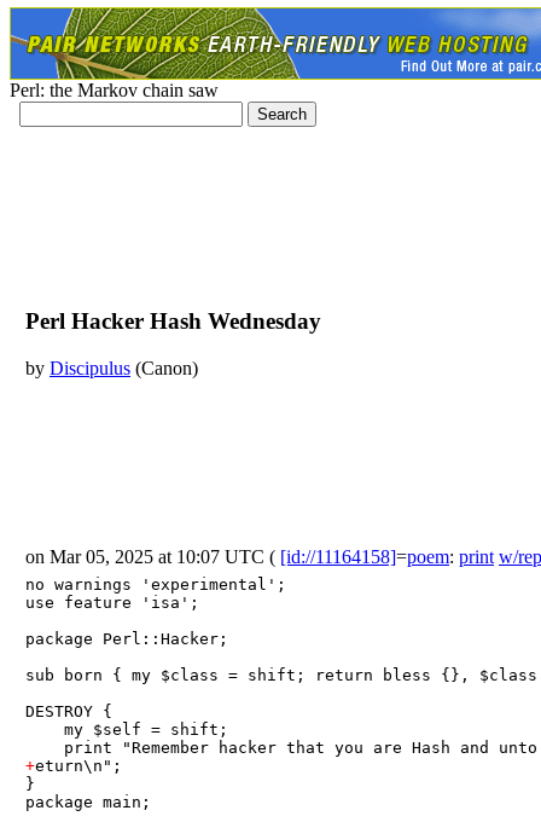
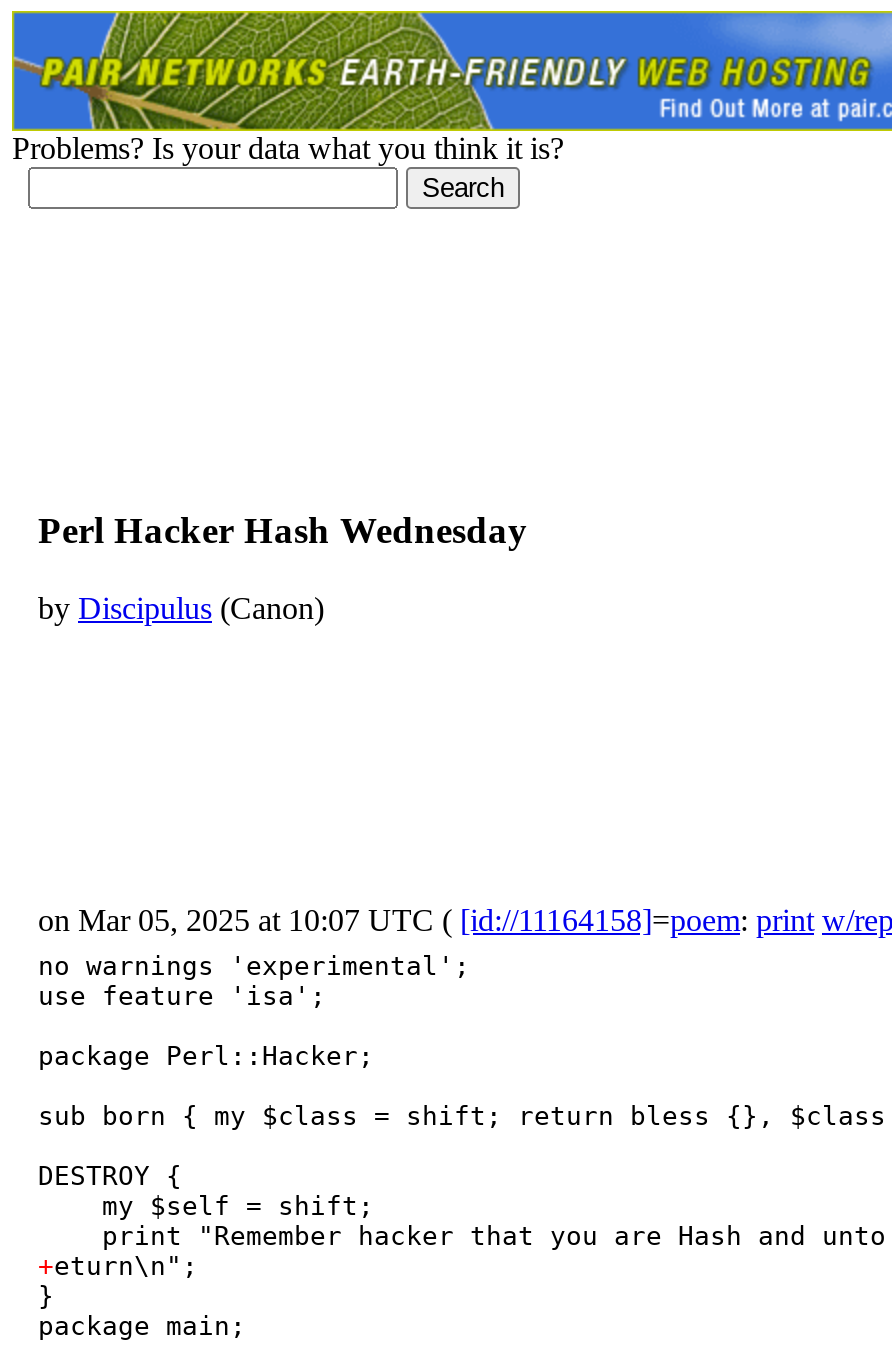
[10,80,219,100] Perl: the Markov chain saw -> [12,131,564,165] Problems? Is your data what you think it is?

